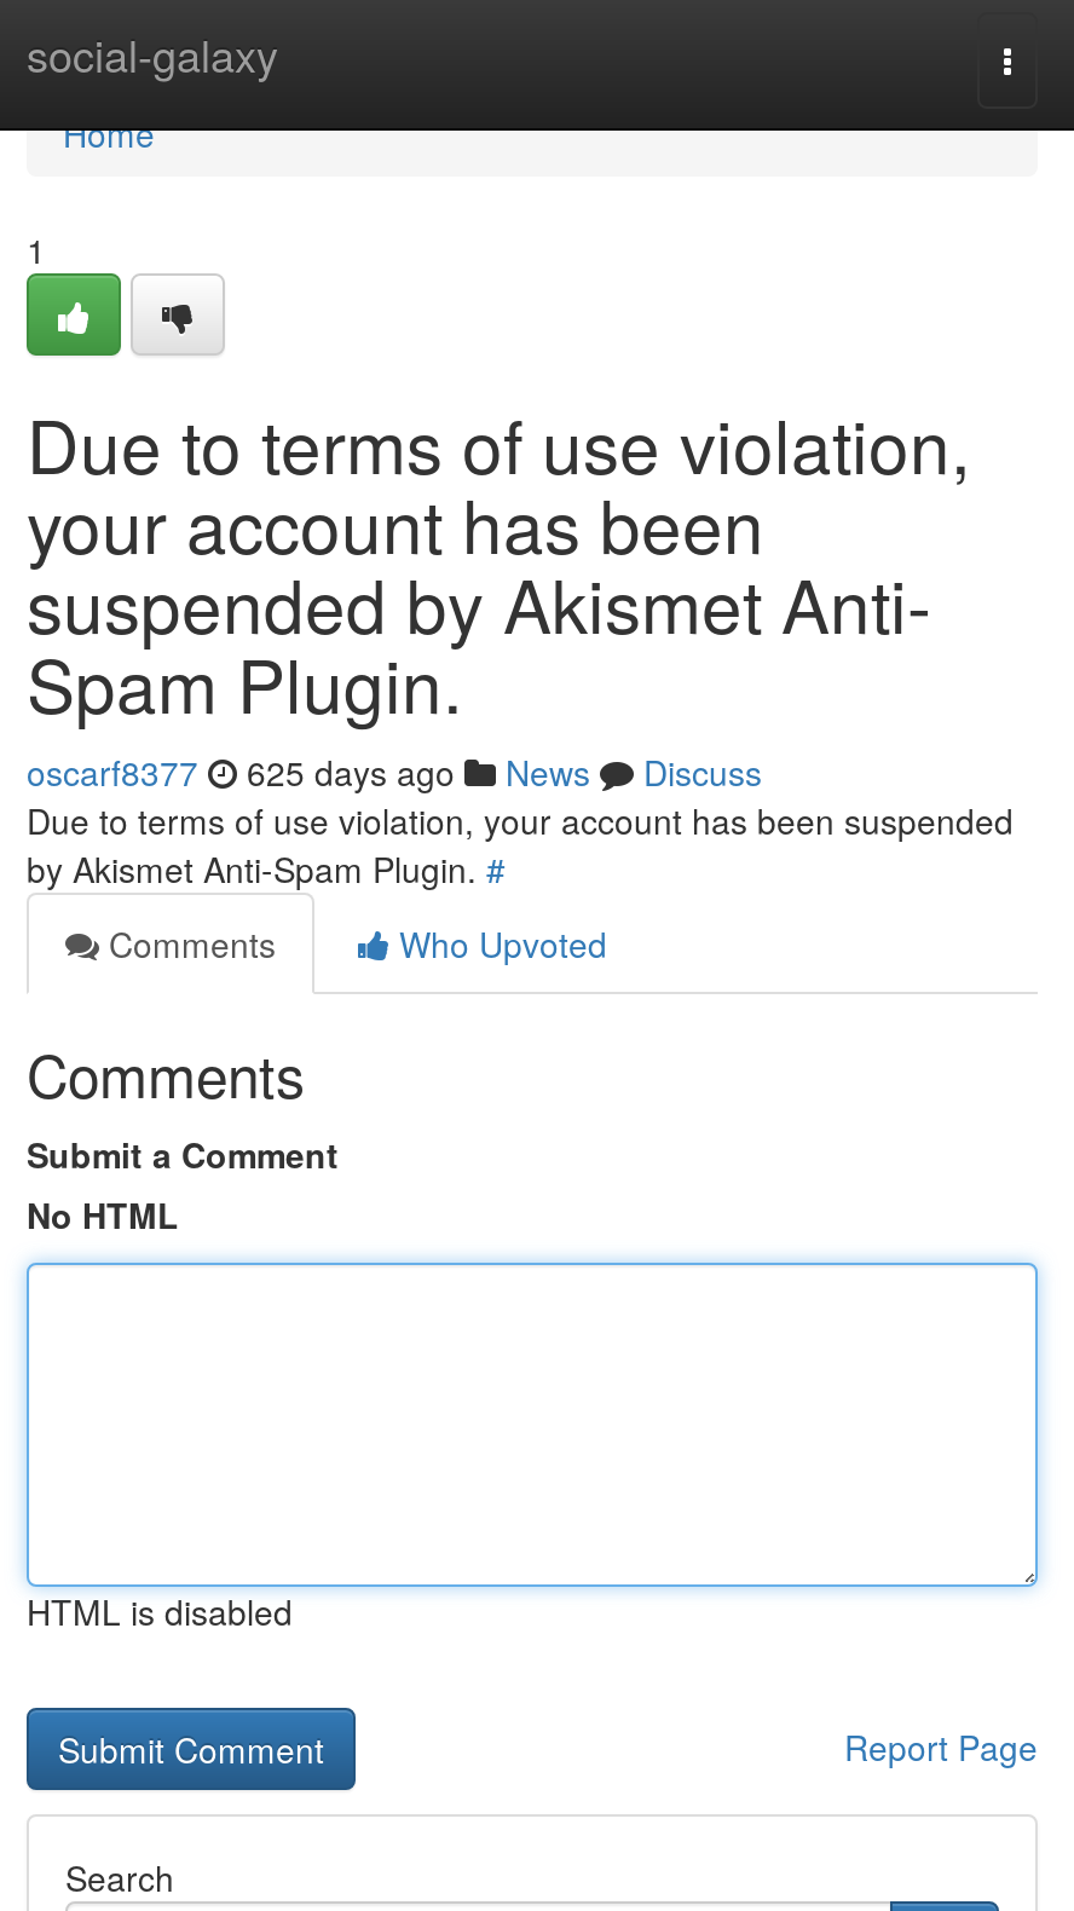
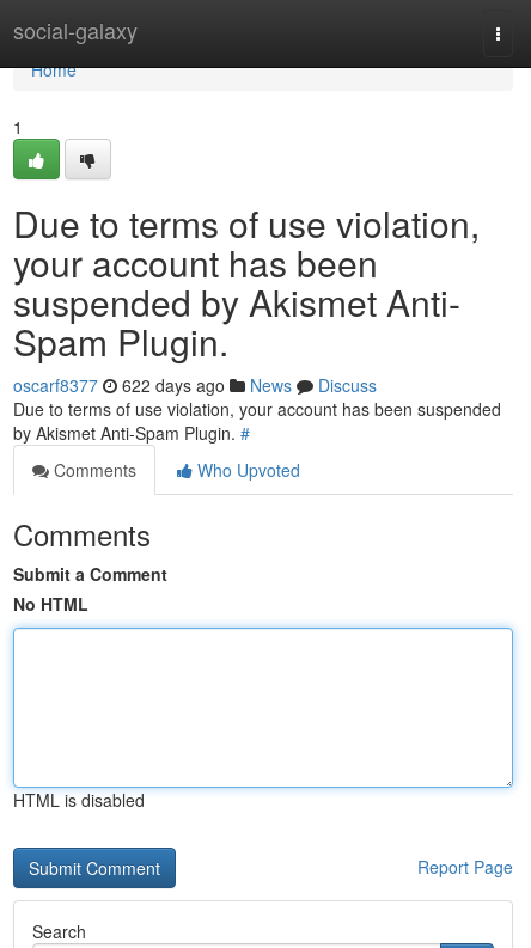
[27,747,762,796] oscarf8377 625 days ago News Discuss -> [13,373,377,397] oscarf8377 622 days ago News Discuss

